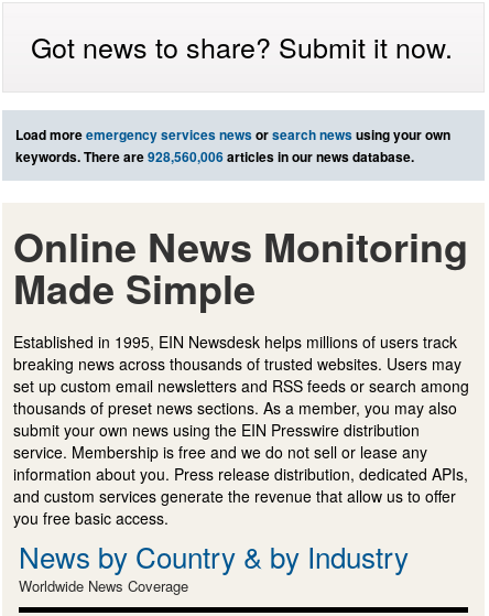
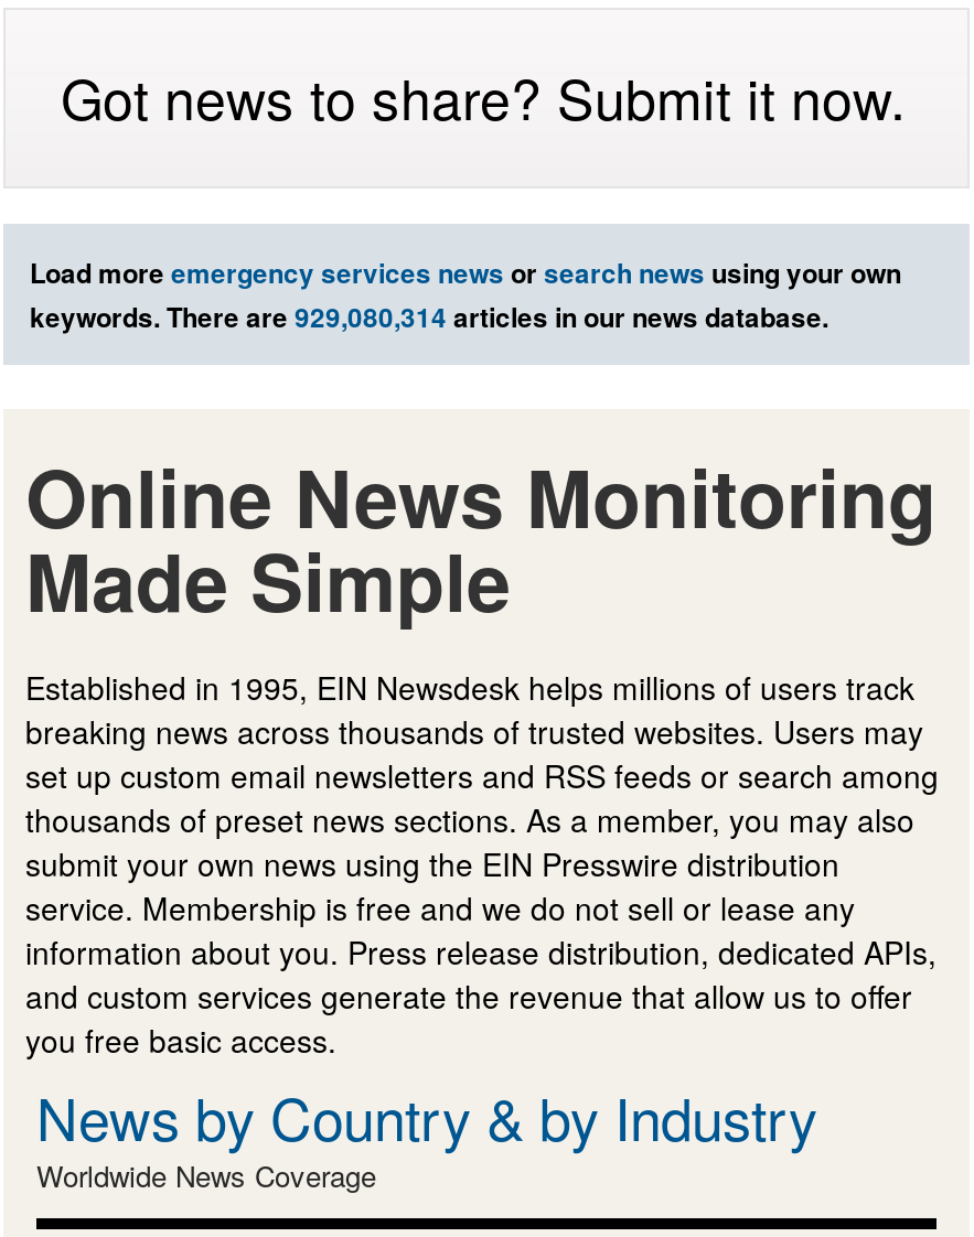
[15,147,414,167] keywords. There are 928,560,006 articles in our news database. -> [30,297,828,337] keywords. There are 929,080,314 articles in our news database.

